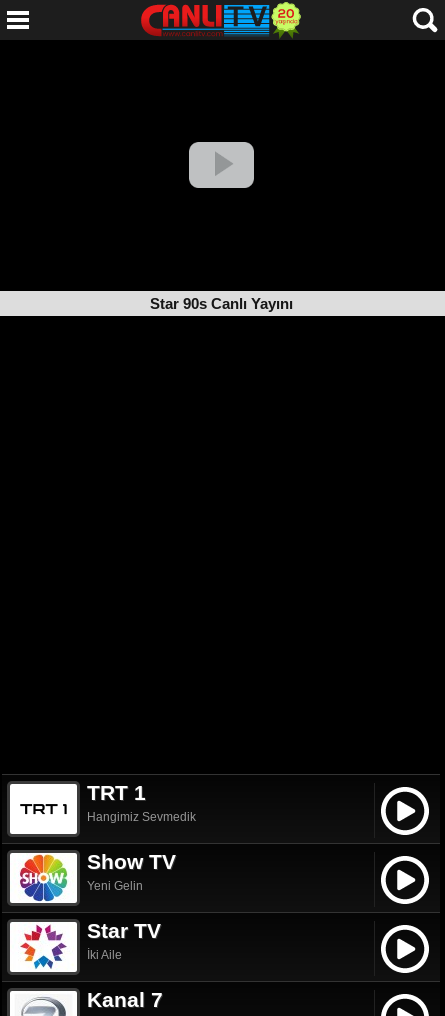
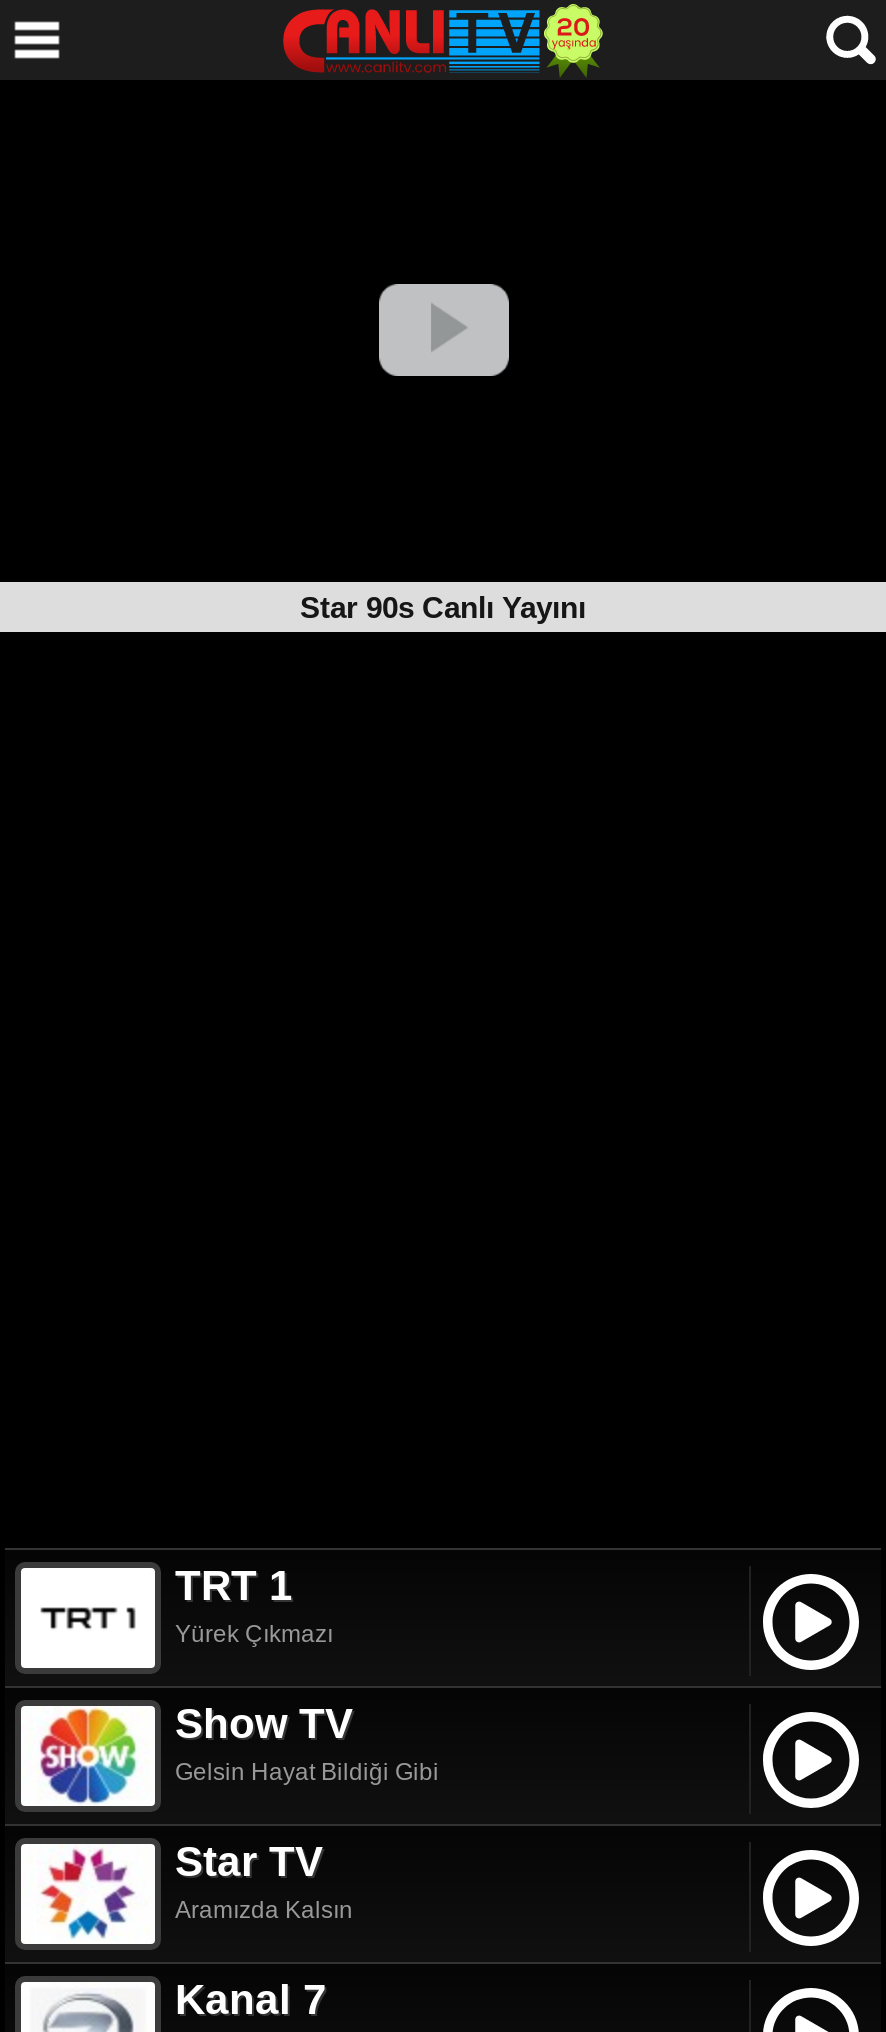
[87,810,196,824] Hangimiz Sevmedik -> [175,1620,333,1648] Yürek Çıkmazı
[87,879,143,893] Yeni Gelin -> [175,1758,439,1786] Gelsin Hayat Bildiği Gibi
[87,948,122,962] İki Aile -> [175,1896,353,1924] Aramızda Kalsın

